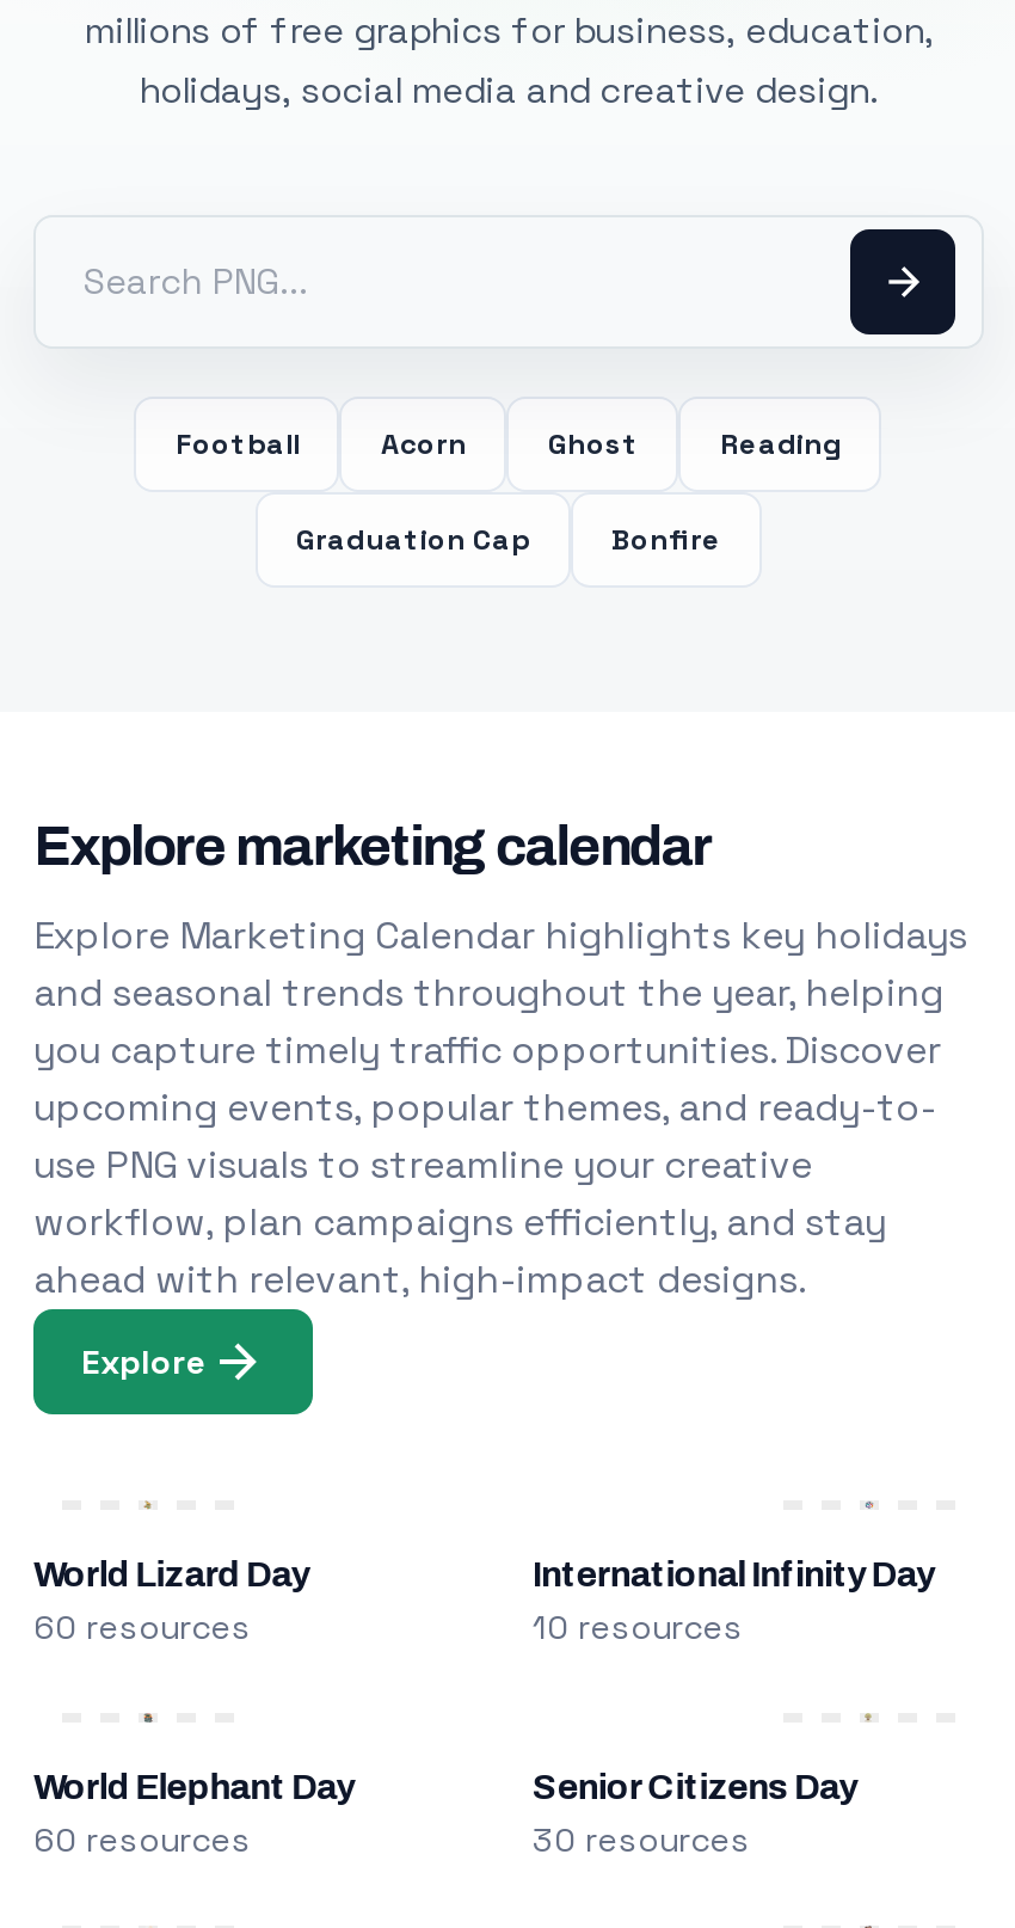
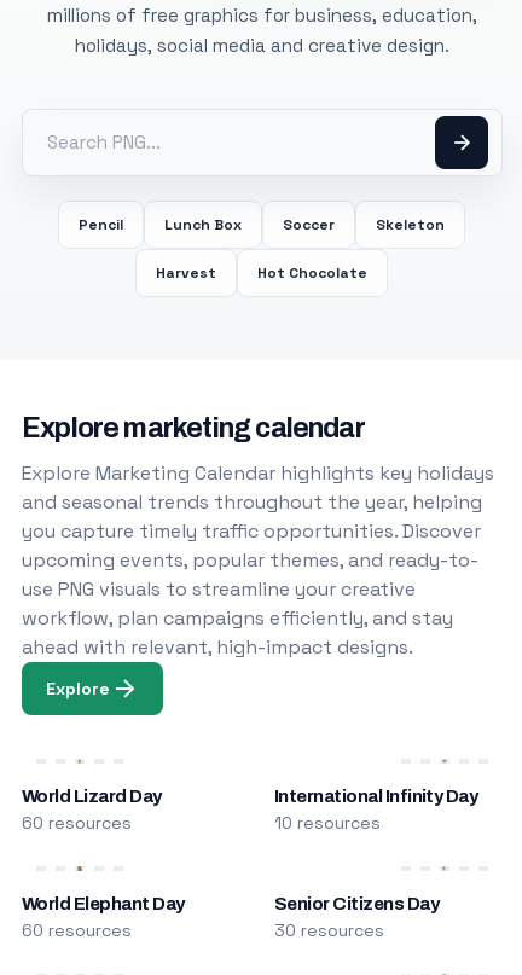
[176,425,842,463] Football | Acorn | Ghost | Reading -> [79,215,445,234] Pencil | Lunch Box | Soccer | Skeleton
[296,521,721,559] Graduation Cap | Bonfire -> [156,263,368,283] Harvest | Hot Chocolate

